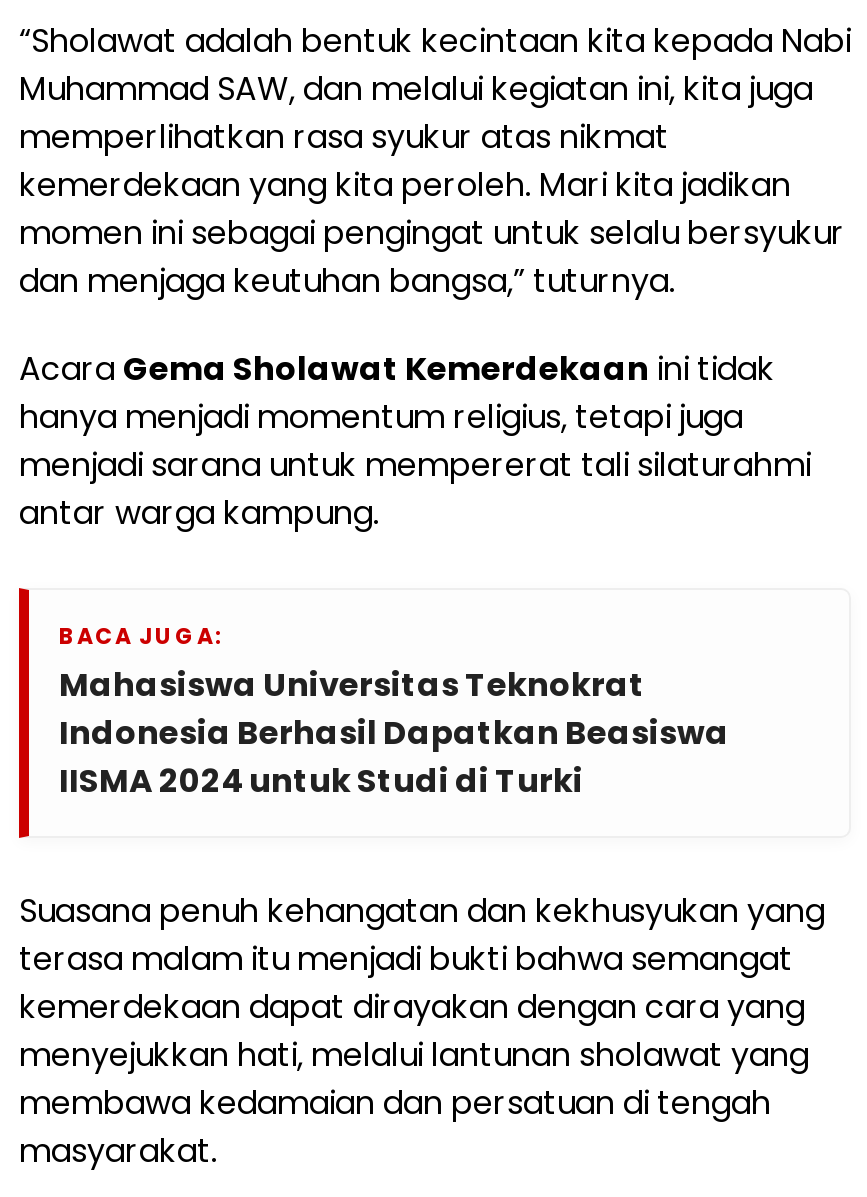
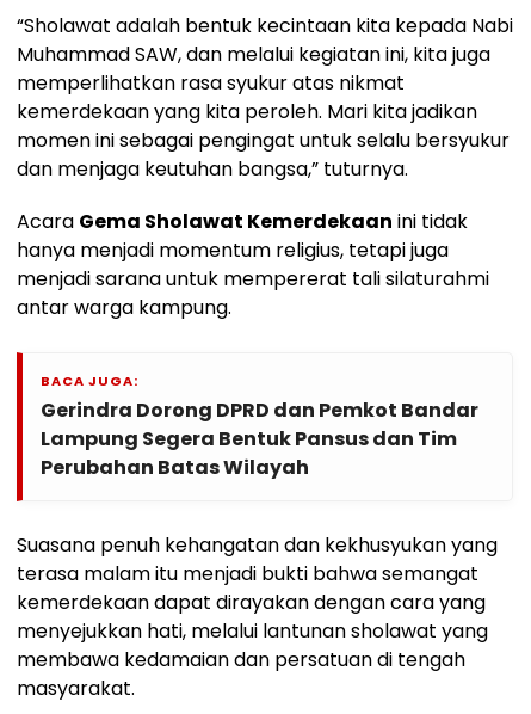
[59,662,729,804] Mahasiswa Universitas Teknokrat | Indonesia Berhasil Dapatkan Beasiswa | IISMA 2024 untuk Studi di Turki -> [41,396,478,481] Gerindra Dorong DPRD dan Pemkot Bandar | Lampung Segera Bentuk Pansus dan Tim | Perubahan Batas Wilayah

